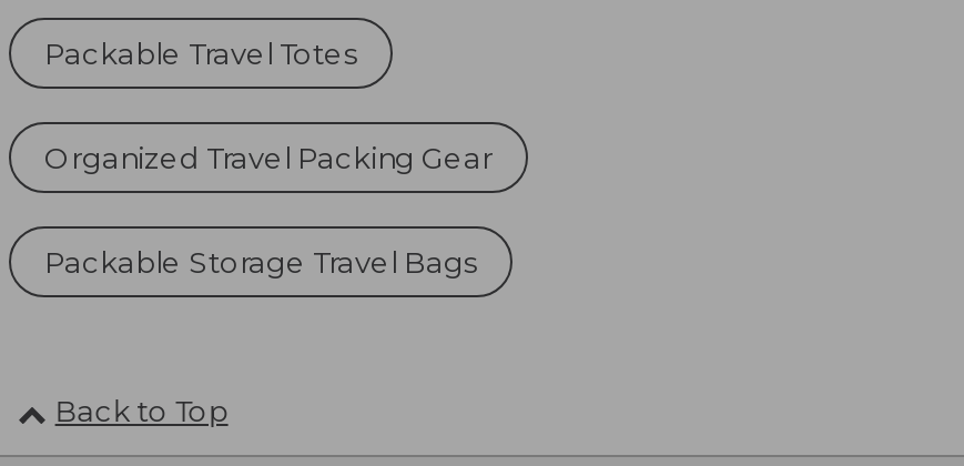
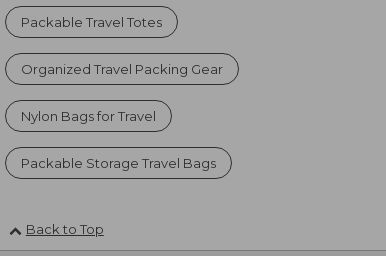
none -> [21,108,156,124] Nylon Bags for Travel

